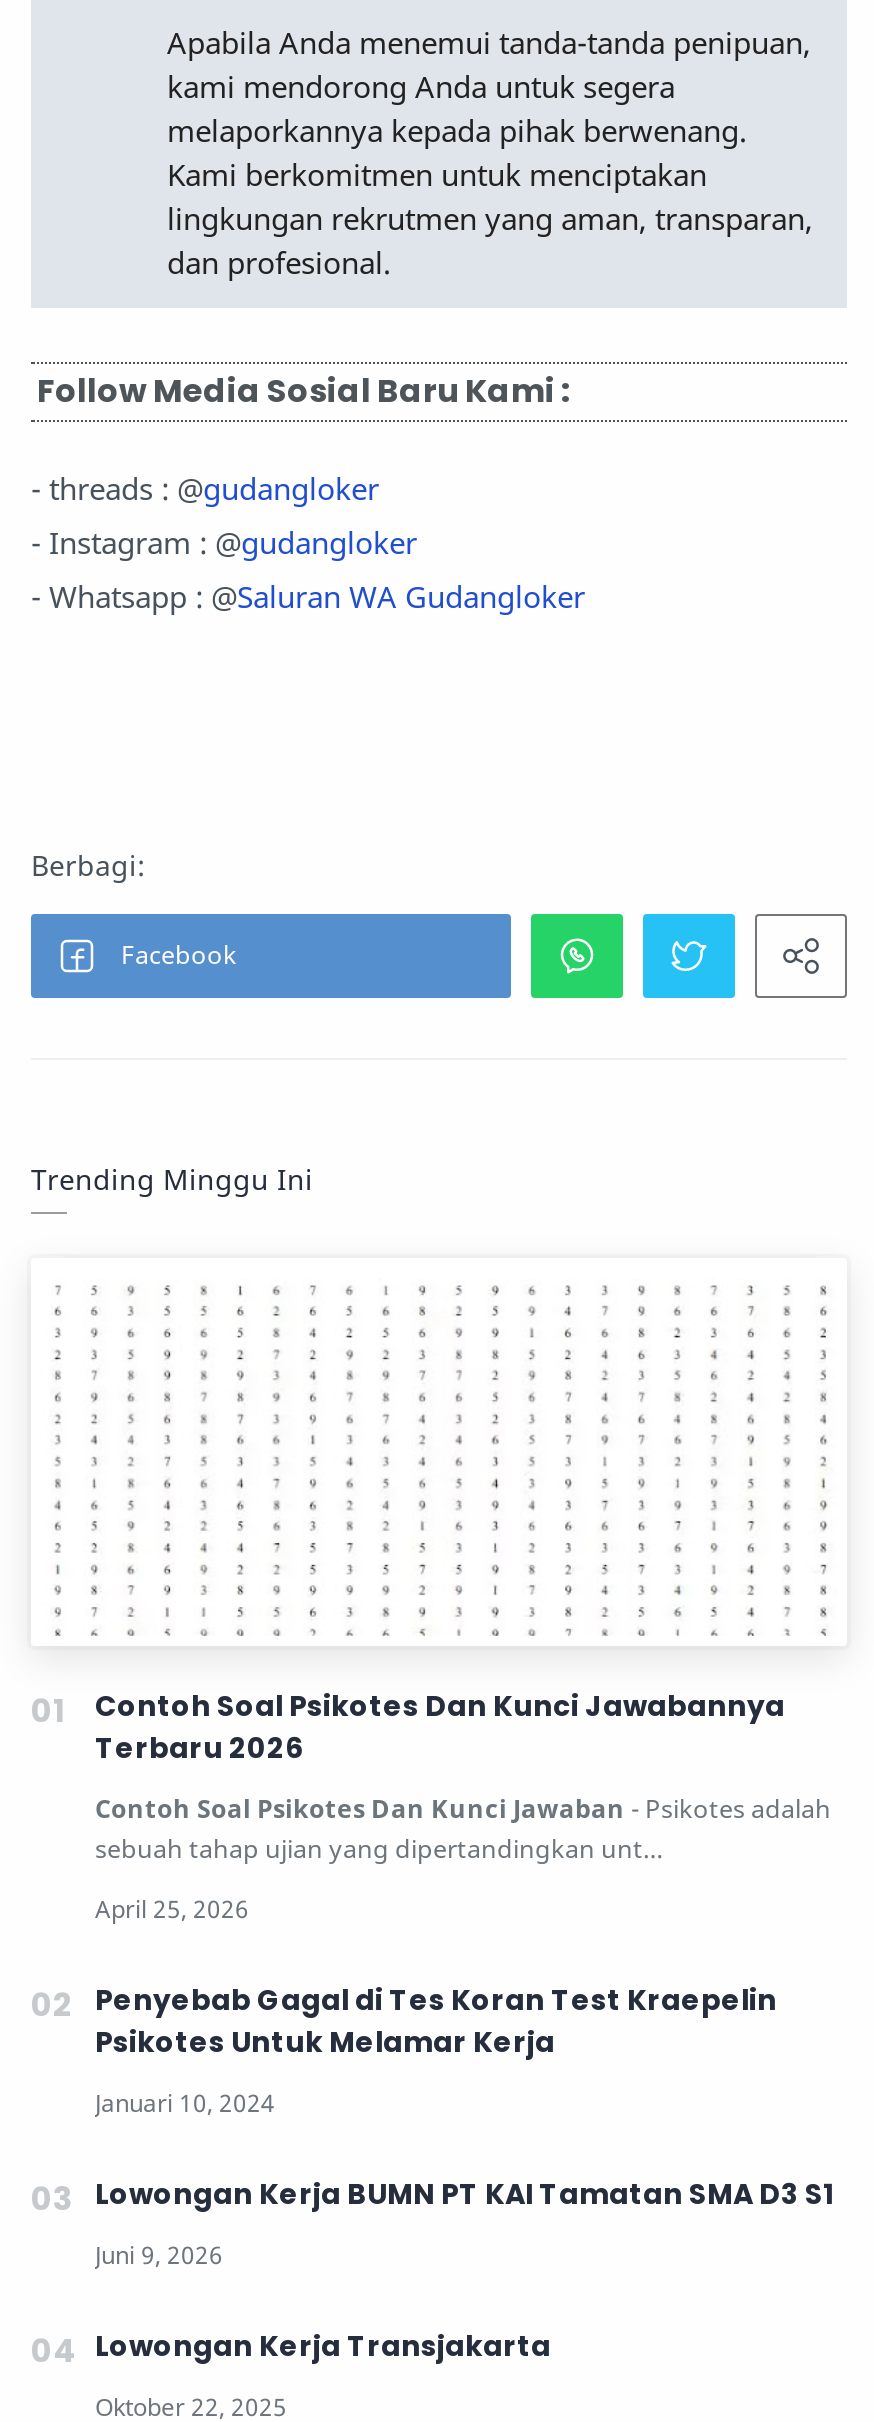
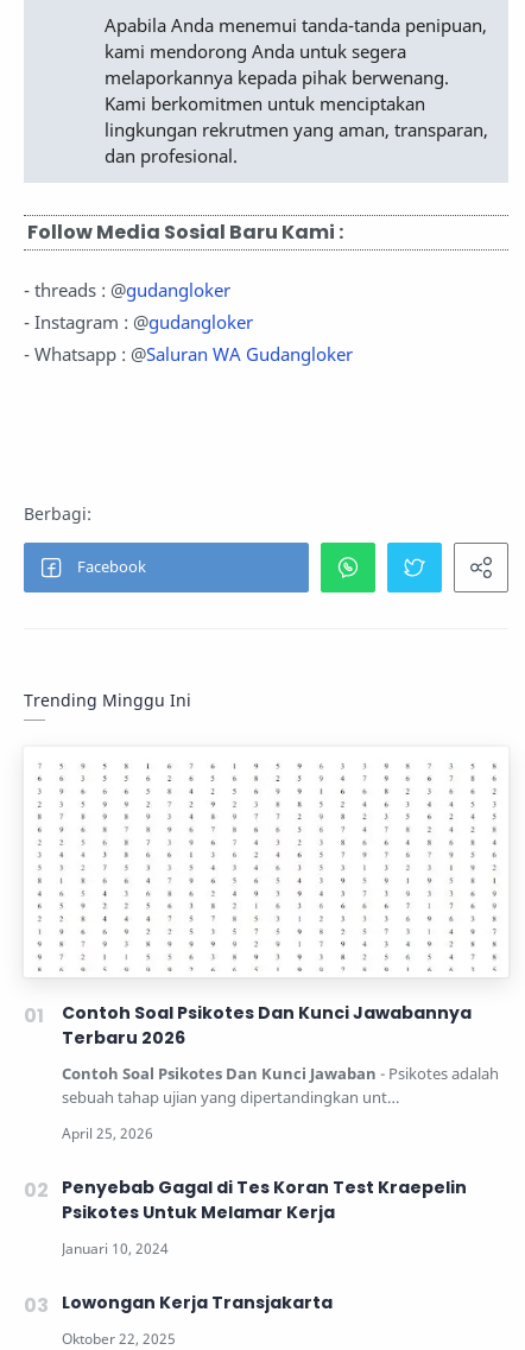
[95,2173,833,2213] Lowongan Kerja BUMN PT KAI Tamatan SMA D3 S1 -> none

